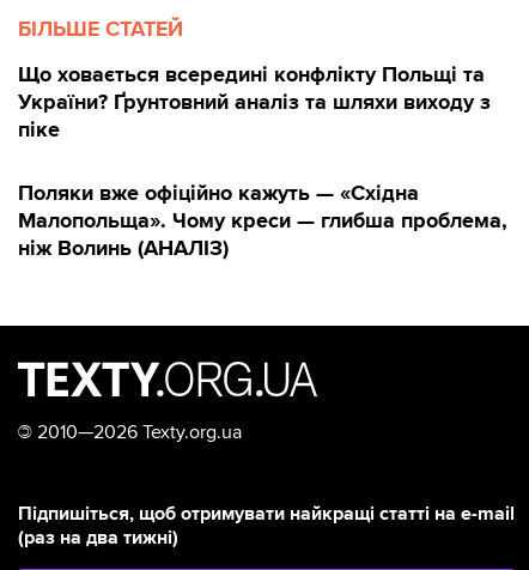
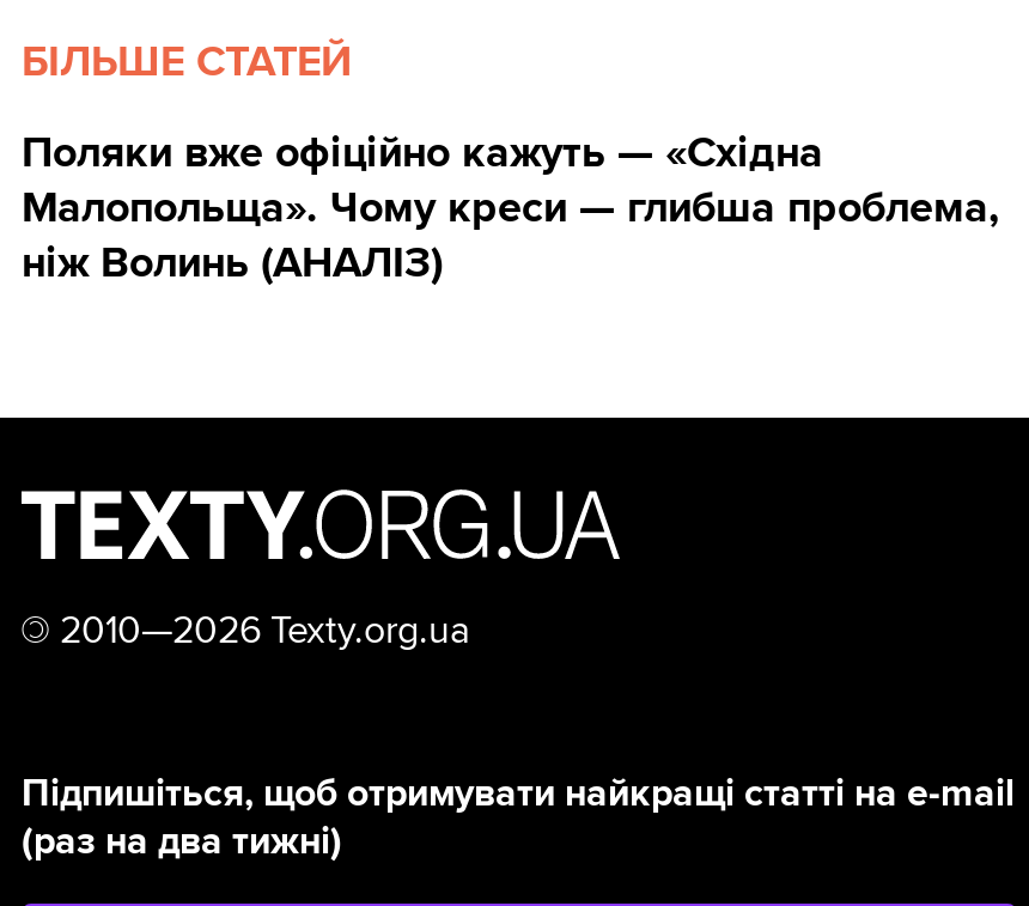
[18,61,491,142] Що ховається всередині конфлікту Польщі та | України? Ґрунтовний аналіз та шляхи виходу з | піке -> none

